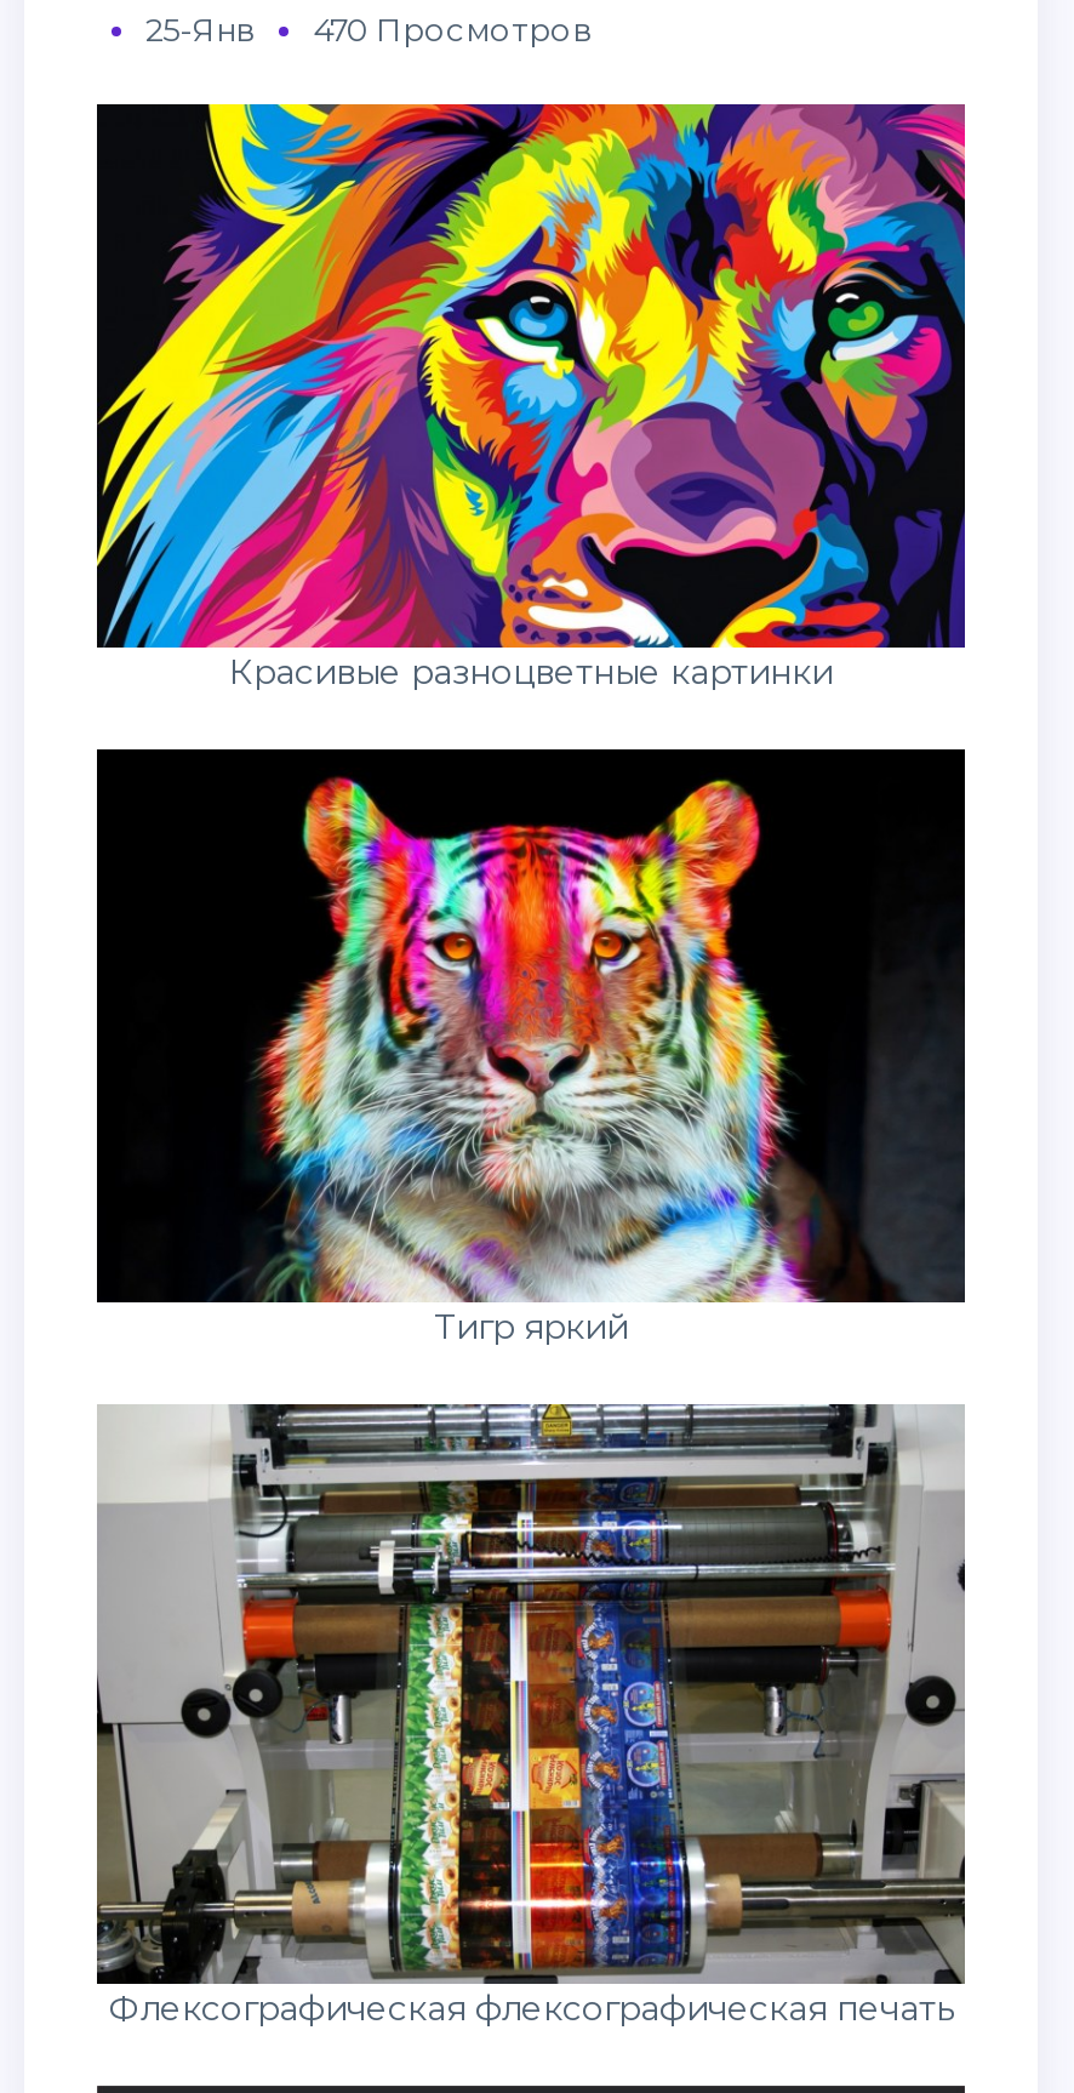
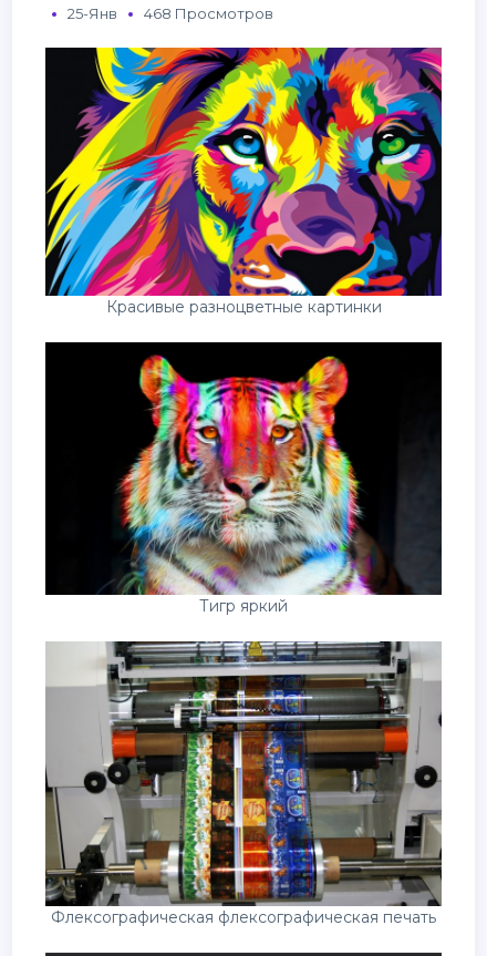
[145,10,592,49] 25-Янв 470 Просмотров -> [68,4,273,22] 25-Янв 468 Просмотров

